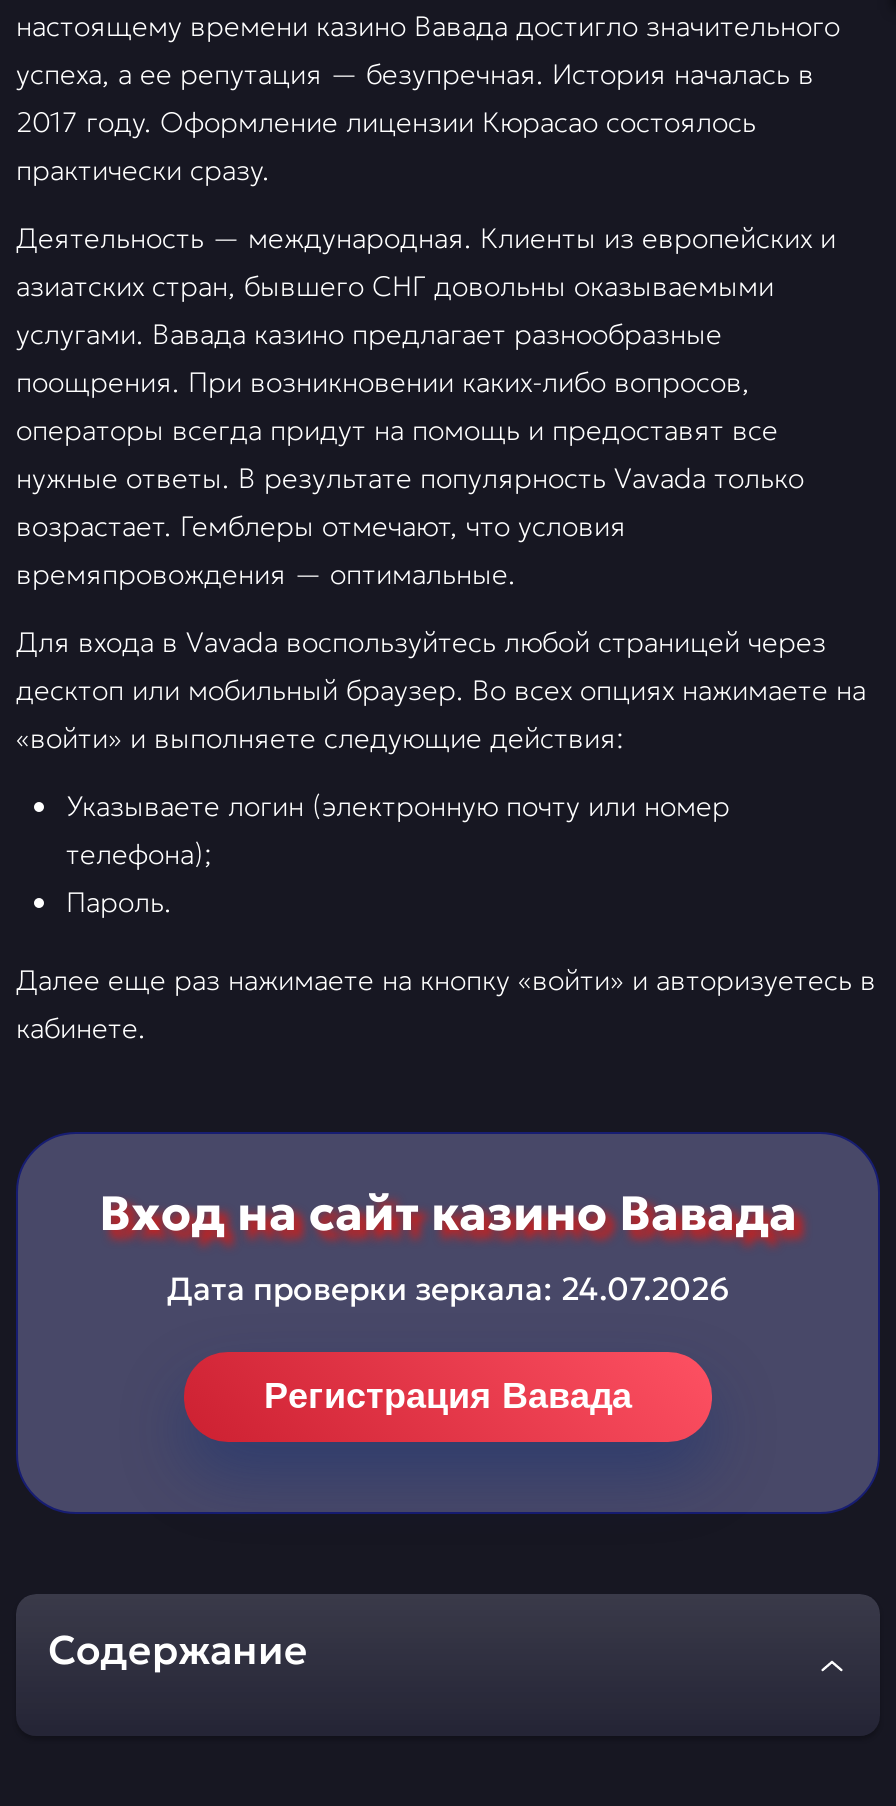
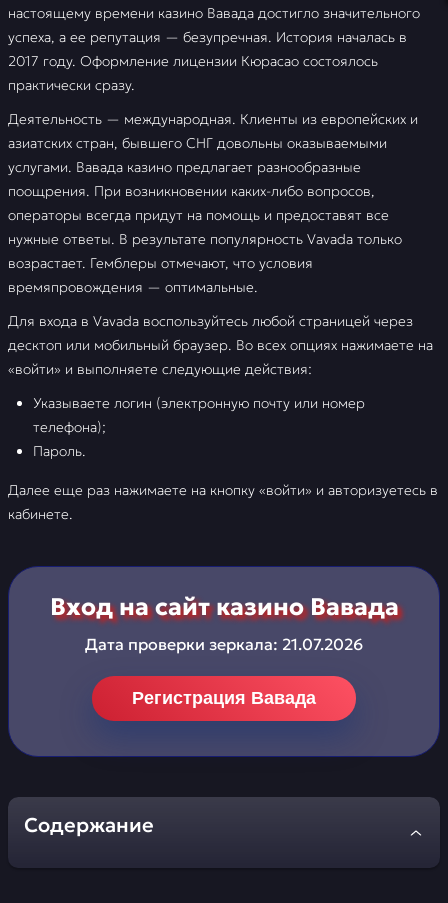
[167,1269,729,1309] Дата проверки зеркала: 24.07.2026 -> [85,634,363,654] Дата проверки зеркала: 21.07.2026

